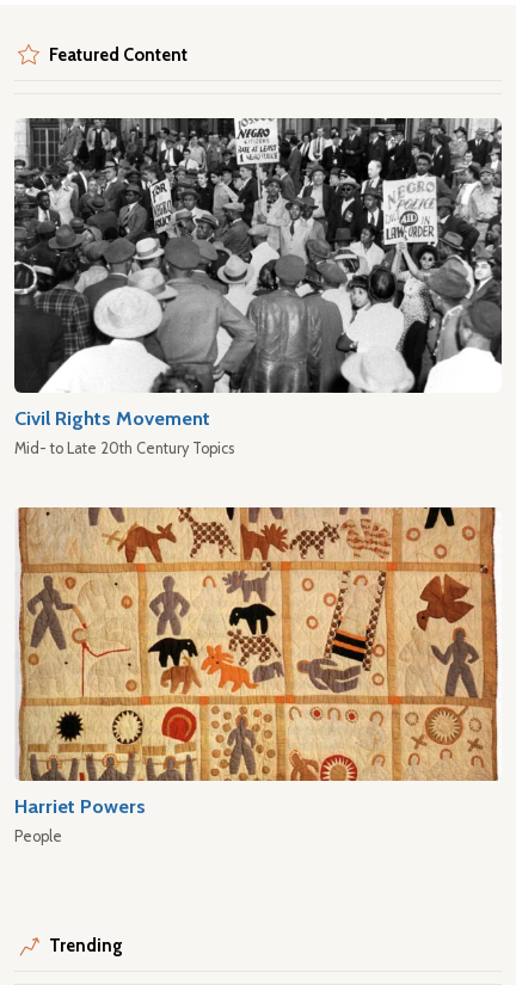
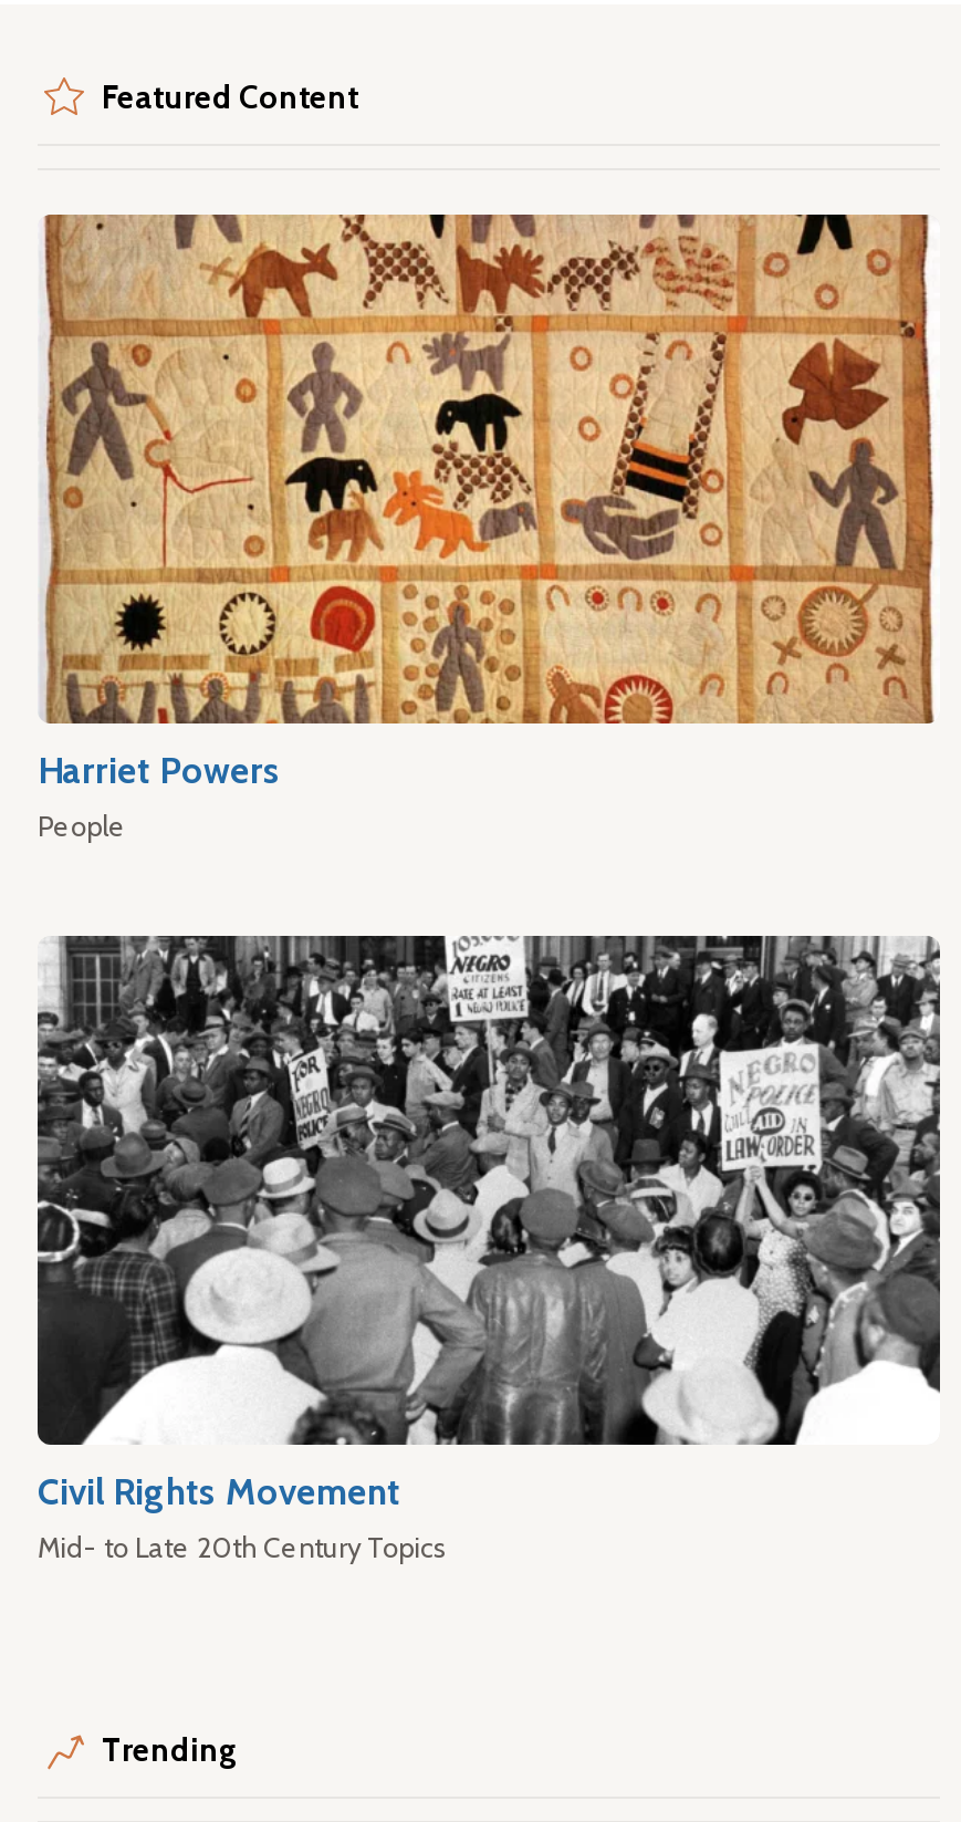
moved [14,405,234,457] -> [38,1469,445,1564]: Civil Rights Movement | Mid- to Late 20th Century Topics
moved [14,506,499,846] -> [38,214,936,843]: [image] | Harriet Powers | People

